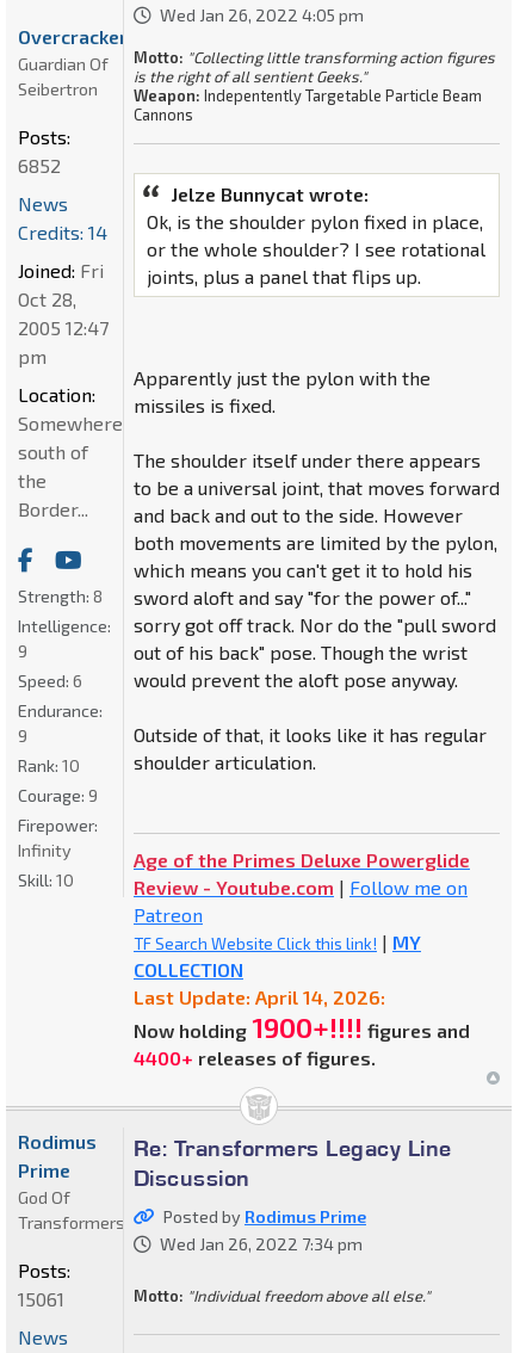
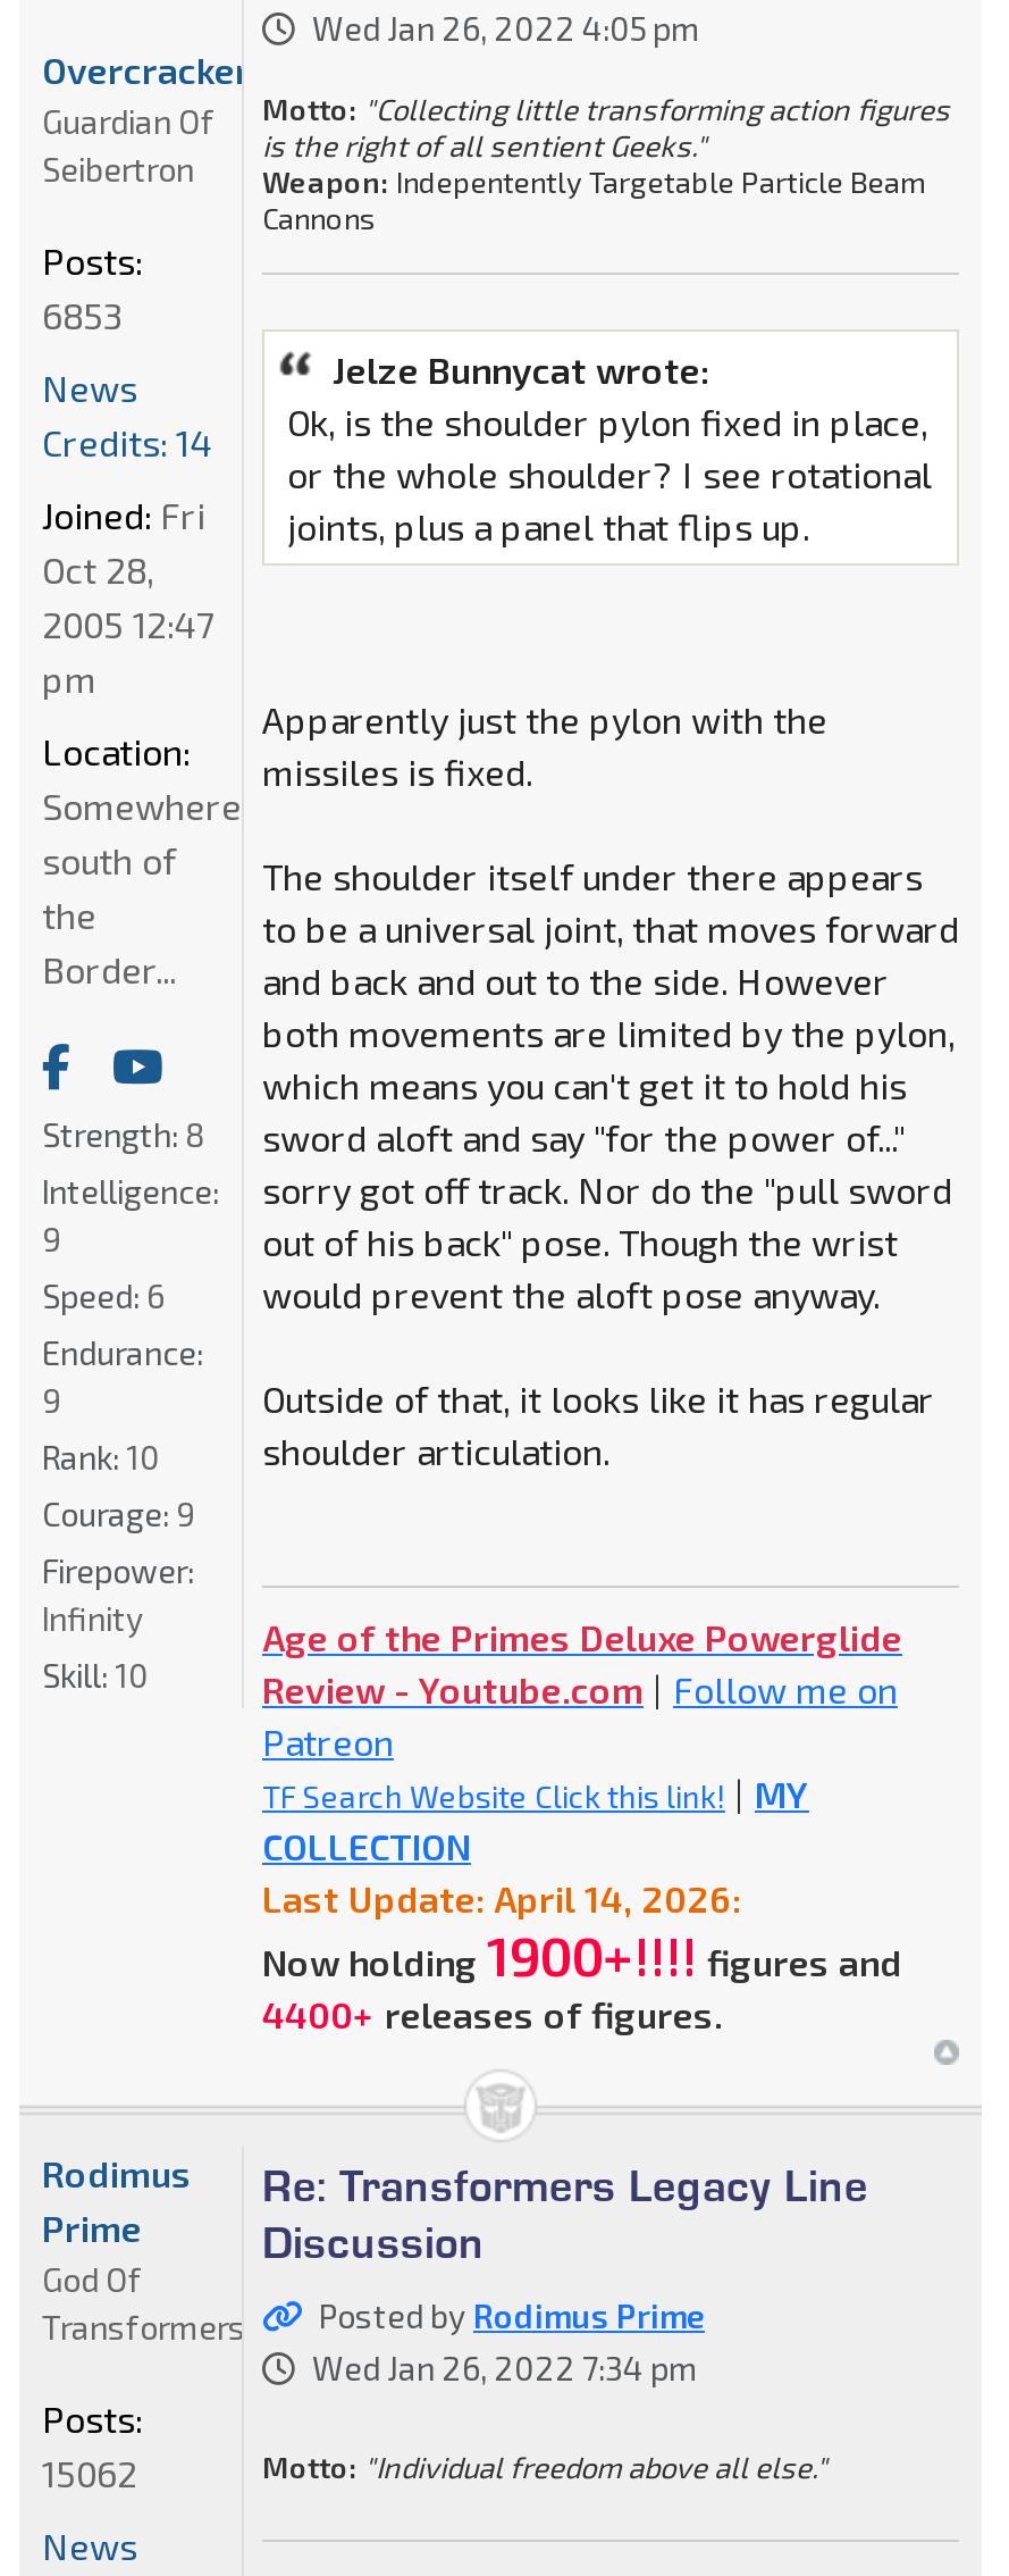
[18,154,61,177] 6852 -> [42,293,121,337] 6853
[18,1288,64,1310] 15061 -> [42,2452,137,2495] 15062

